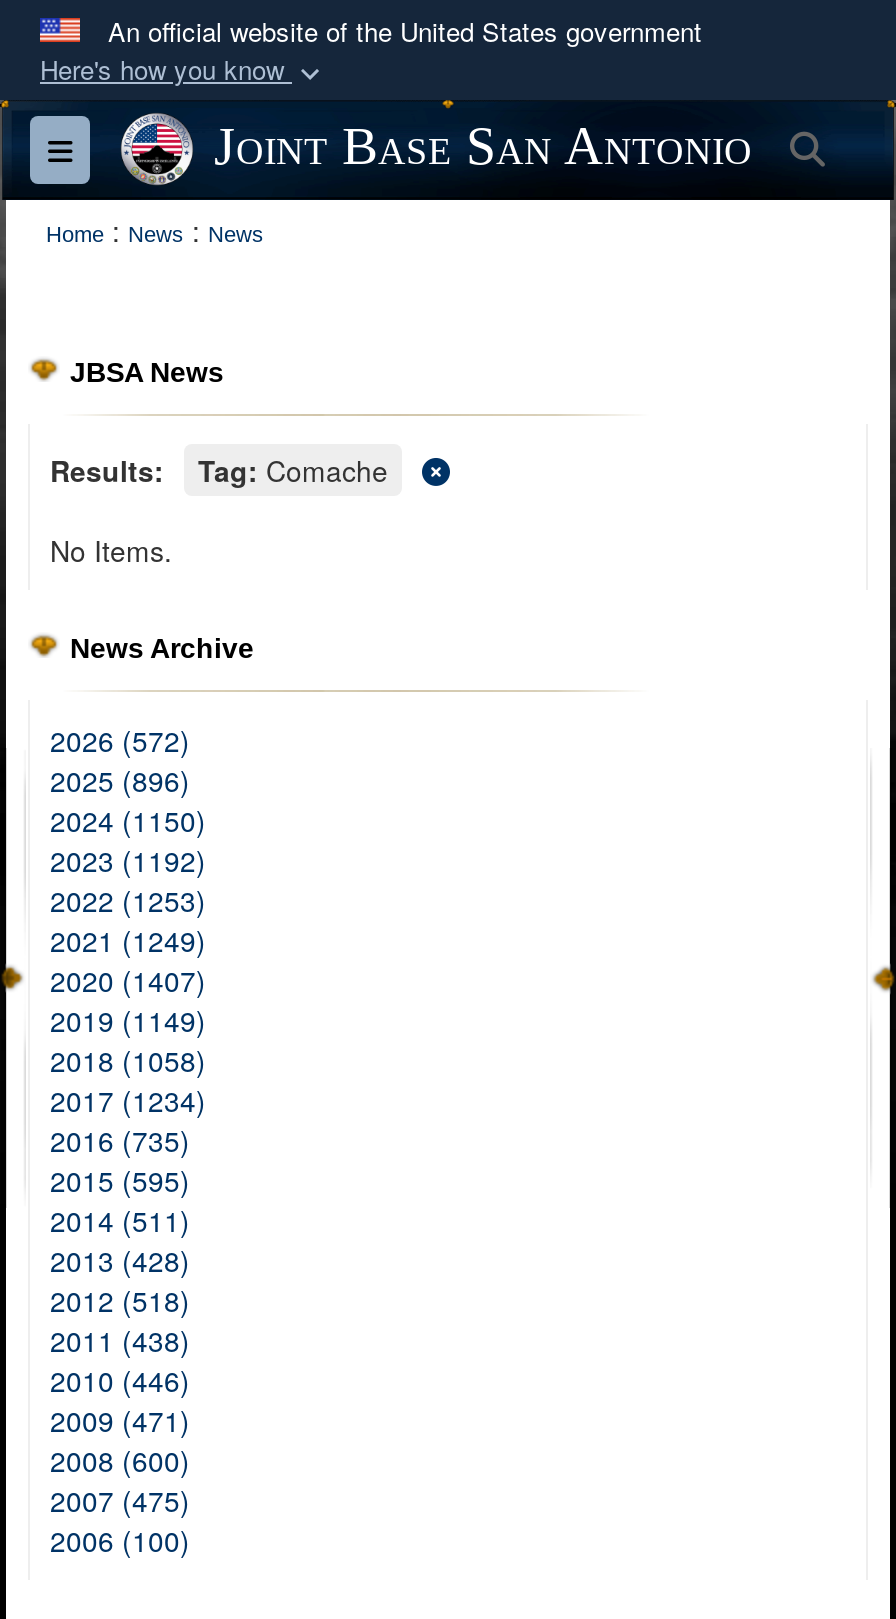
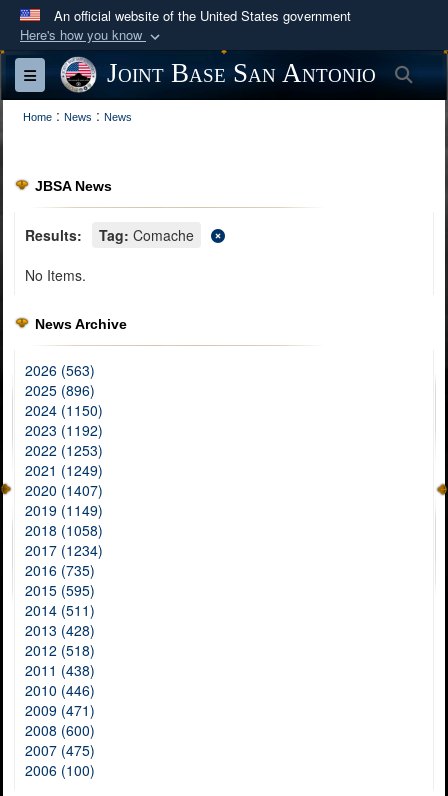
[50,720,190,760] 2026 (572) -> [25,360,95,380] 2026 (563)

